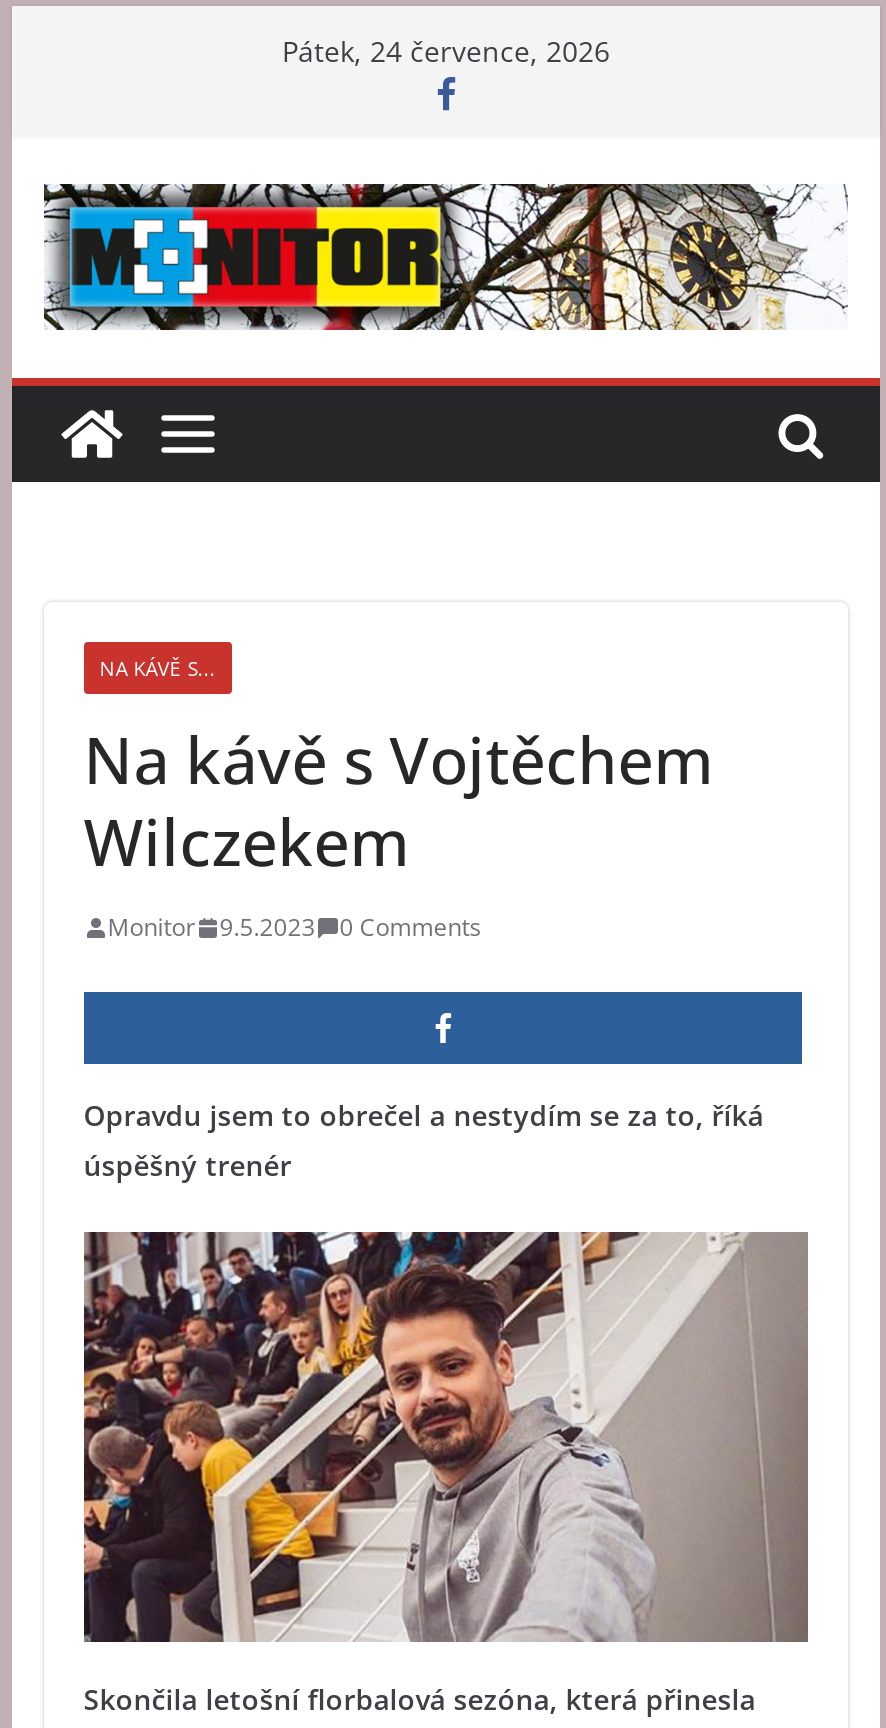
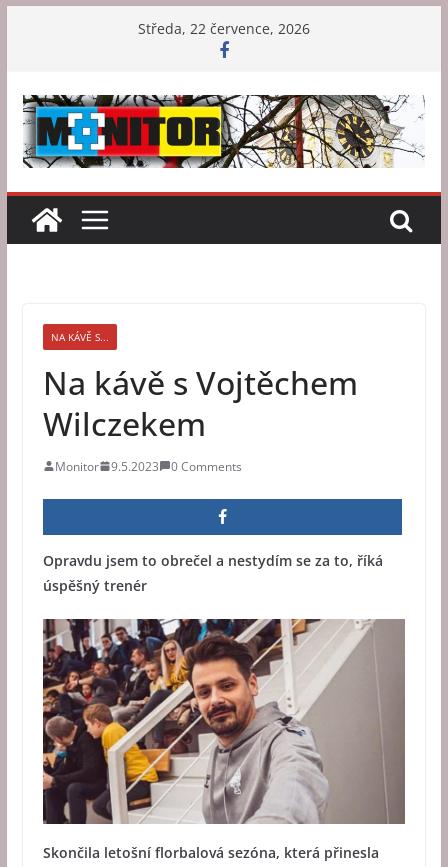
[282,32,610,70] Pátek, 24 července, 2026 -> [138,19,310,38] Středa, 22 července, 2026

